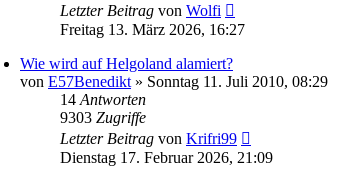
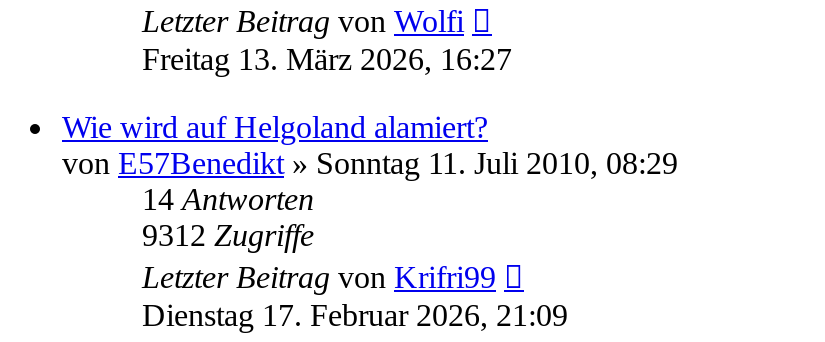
[60,109,146,126] 9303 Zugriffe -> [142,218,314,252] 9312 Zugriffe

